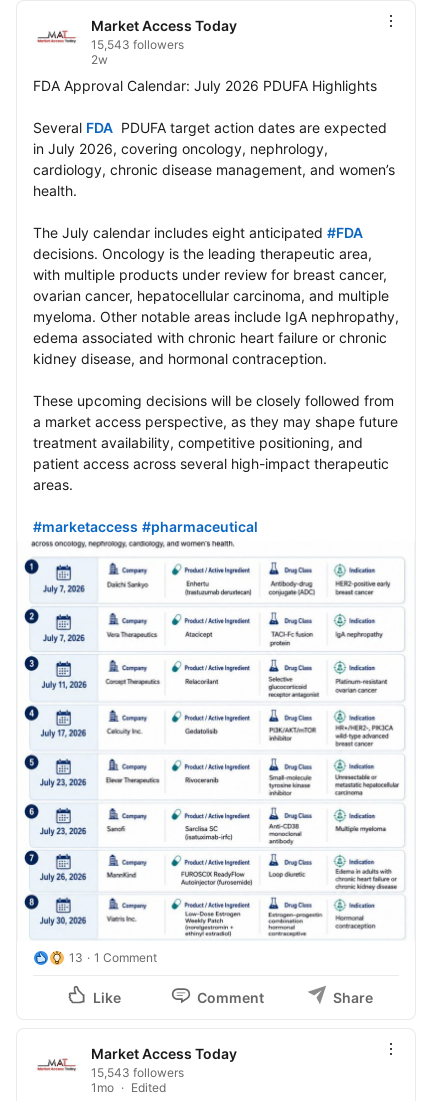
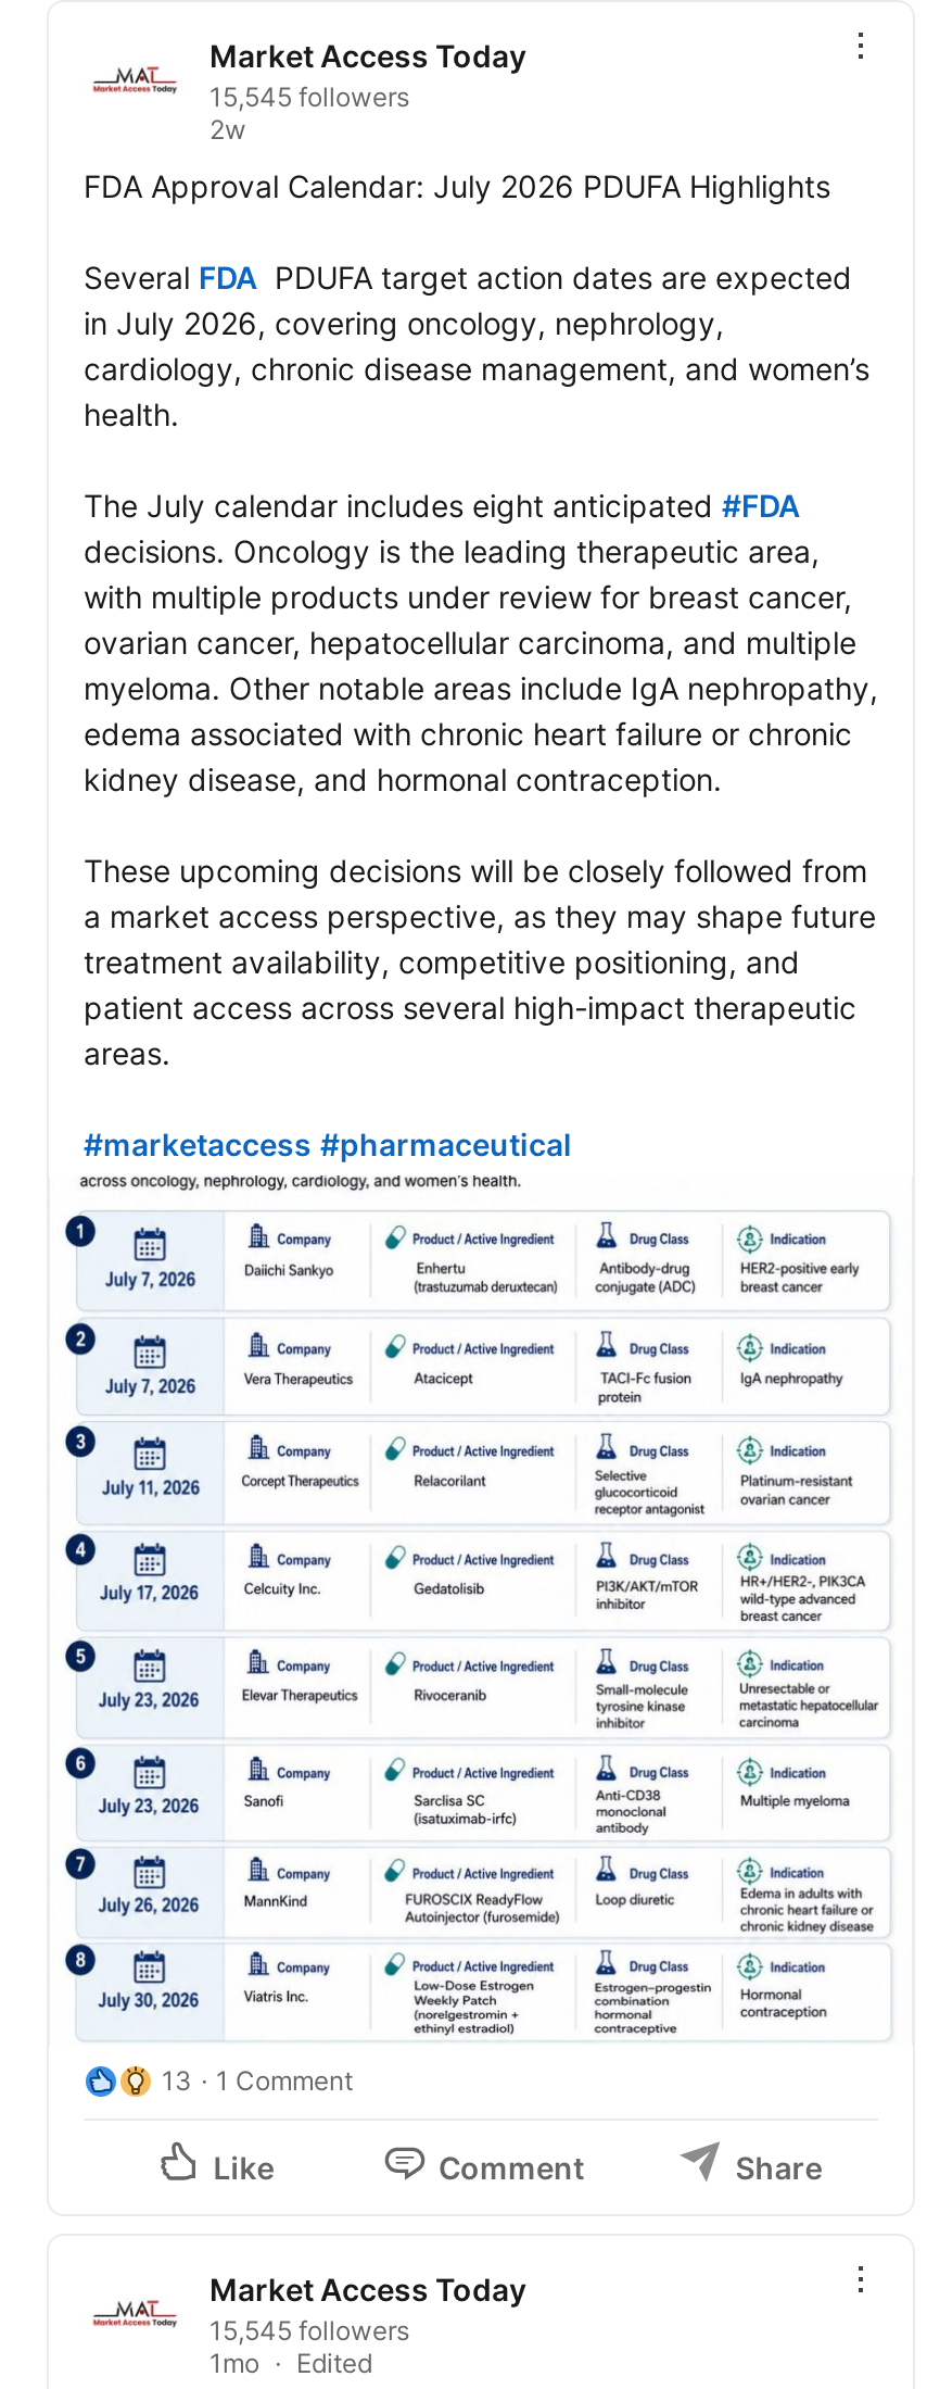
[91,37,184,52] 15,543 followers -> [209,80,409,113] 15,545 followers
[91,1065,184,1080] 15,543 followers -> [209,2314,409,2346] 15,545 followers

